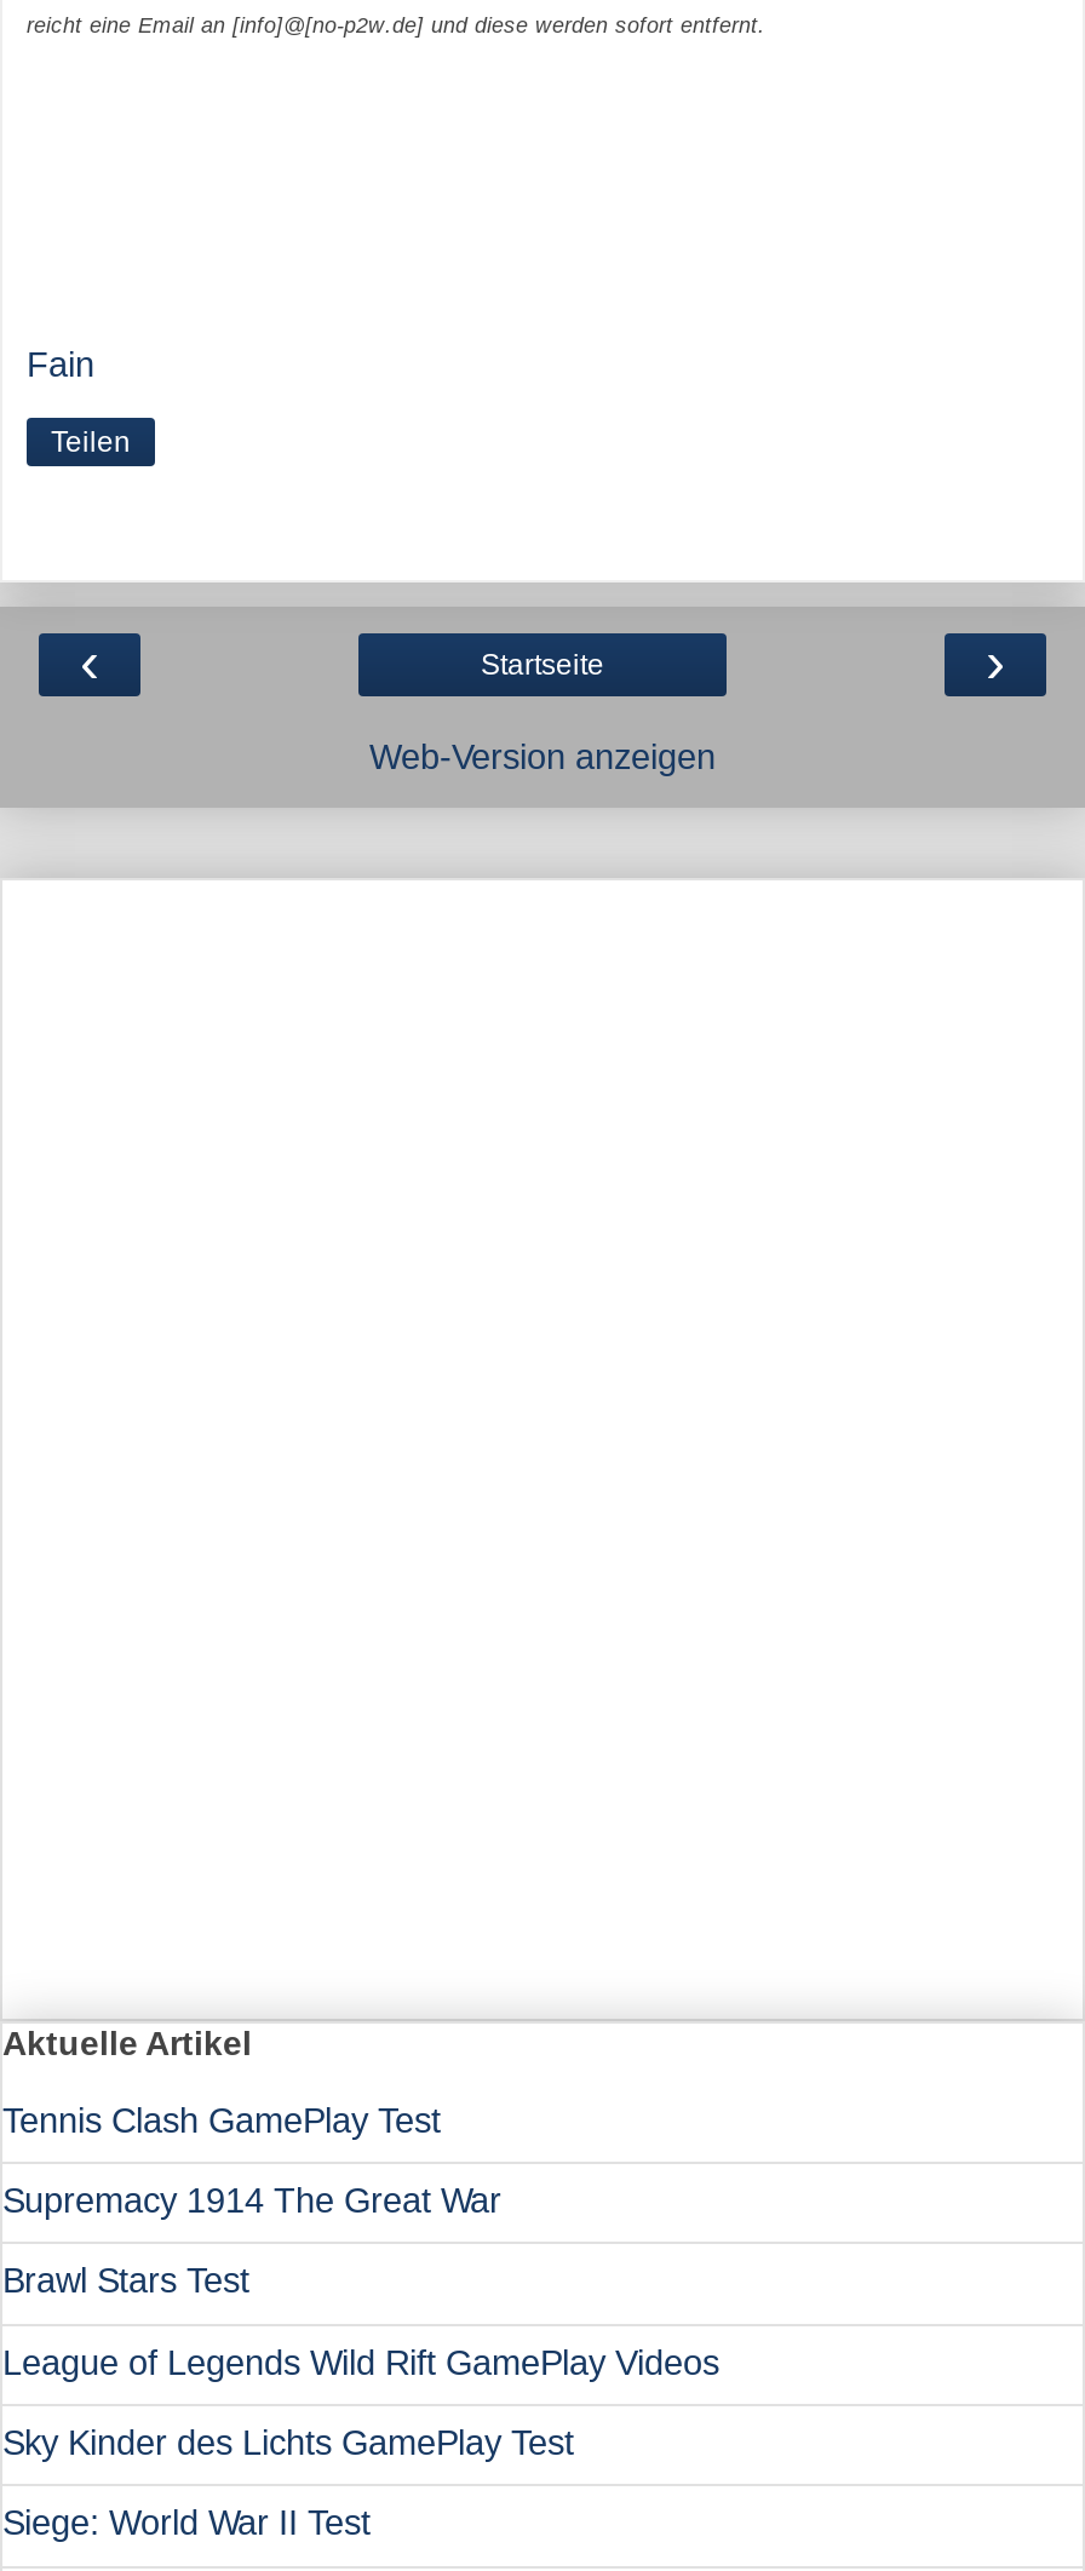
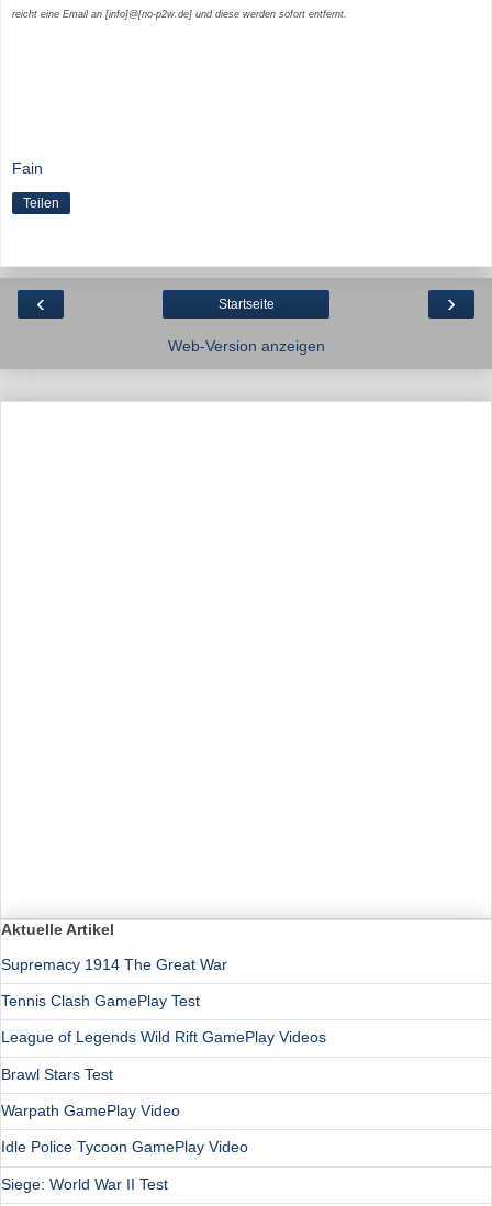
moved [2,2100,441,2139] -> [1,992,200,1009]: Tennis Clash GamePlay Test
moved [2,2181,501,2220] -> [1,955,227,973]: Supremacy 1914 The Great War
moved [2,2262,249,2301] -> [1,1065,113,1083]: Brawl Stars Test
moved [2,2343,719,2381] -> [1,1029,326,1046]: League of Legends Wild Rift GamePlay Videos
[2,2423,574,2462] Sky Kinder des Lichts GamePlay Test -> [1,1102,248,1156] Warpath GamePlay Video | Idle Police Tycoon GamePlay Video

